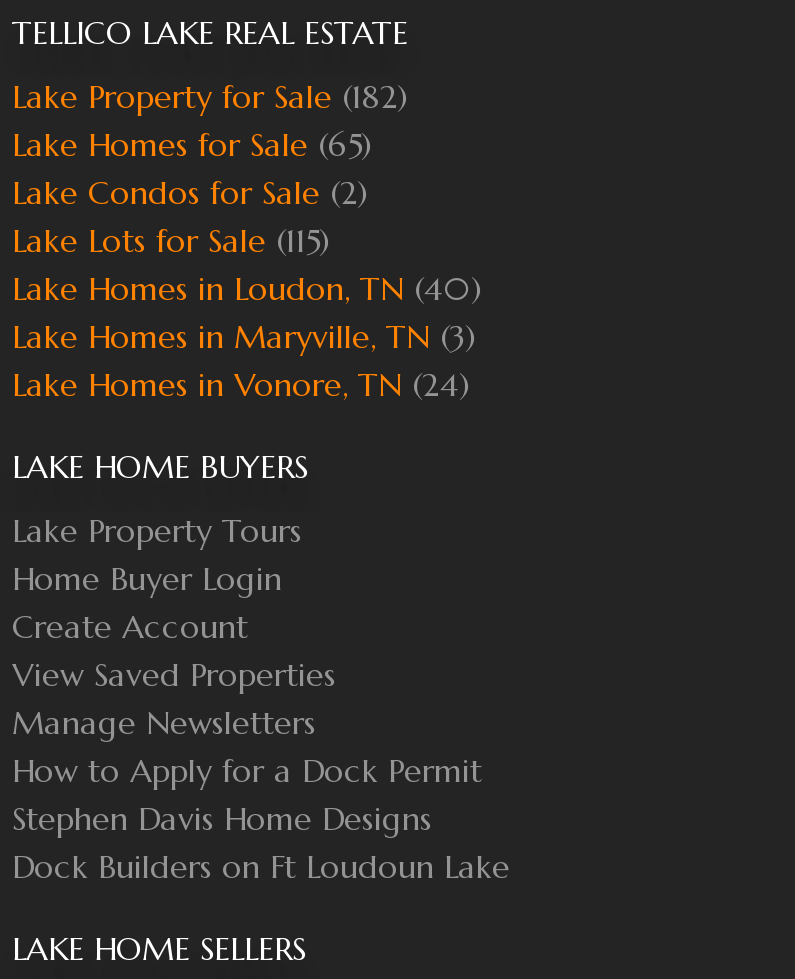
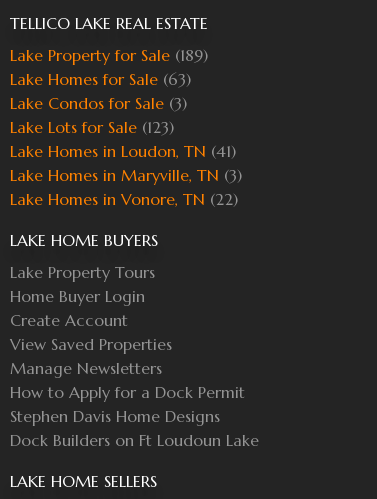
[12,76,408,116] Lake Property for Sale (182) -> [10,45,208,65] Lake Property for Sale (189)
[12,124,372,164] Lake Homes for Sale (65) -> [10,69,191,89] Lake Homes for Sale (63)
[12,172,368,212] Lake Condos for Sale (2) -> [10,93,187,113] Lake Condos for Sale (3)
[12,220,330,260] Lake Lots for Sale (115) -> [10,117,174,137] Lake Lots for Sale (123)
[12,268,482,308] Lake Homes in Loudon, TN (40) -> [10,141,236,161] Lake Homes in Loudon, TN (41)
[12,364,470,404] Lake Homes in Vonore, TN (24) -> [10,189,238,209] Lake Homes in Vonore, TN (22)

